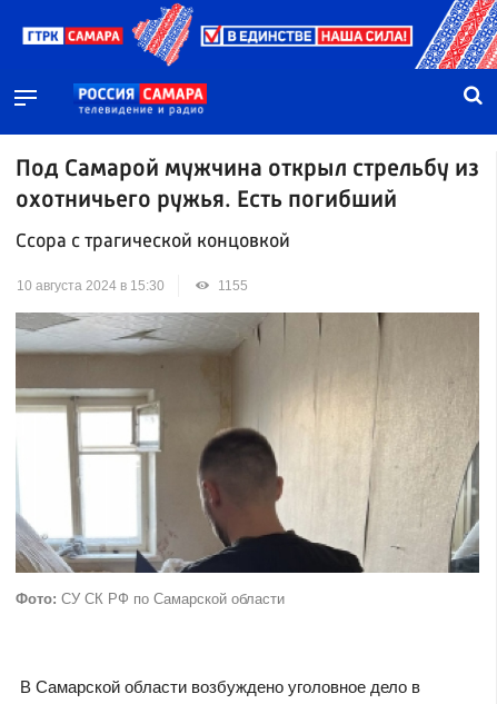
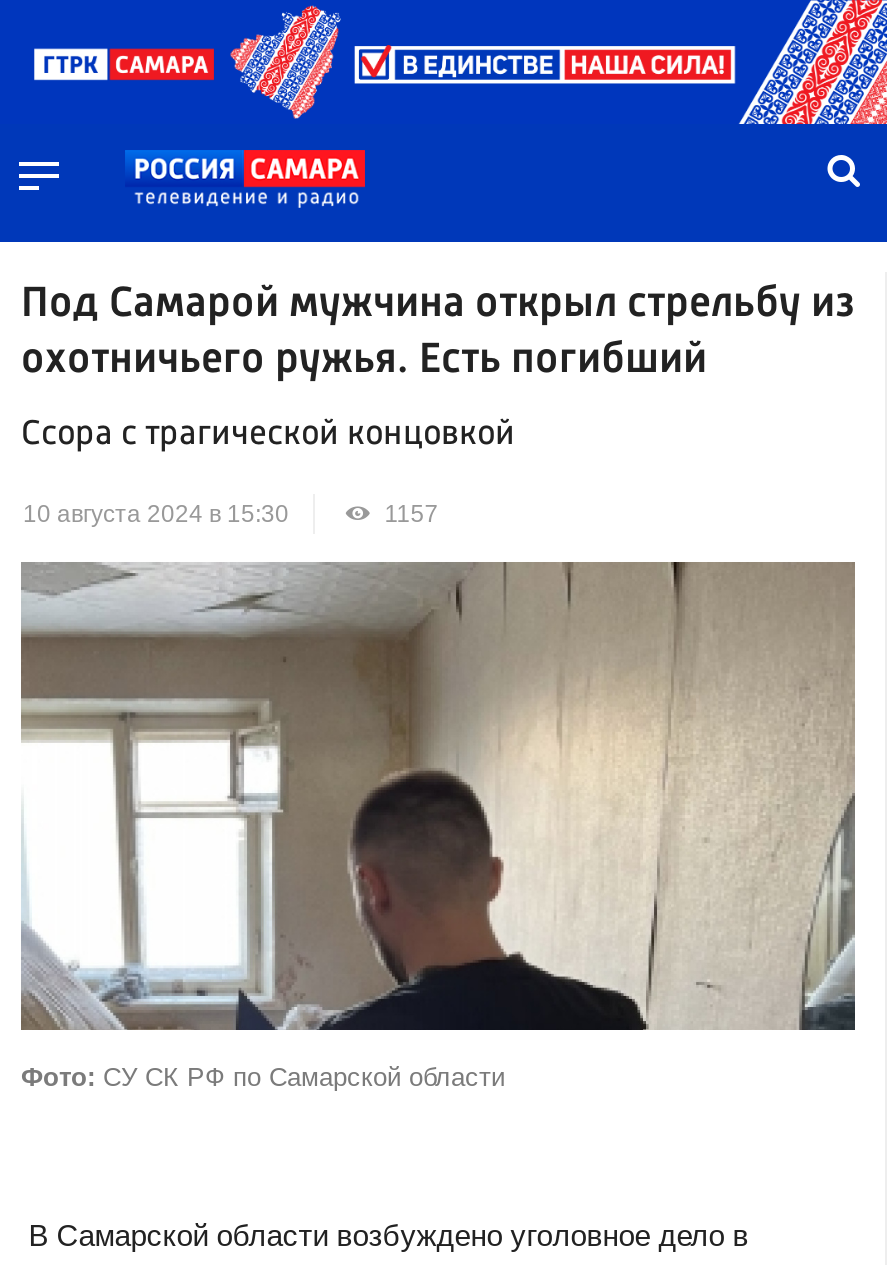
[214,278,248,294] 1155 -> [378,501,438,529] 1157

